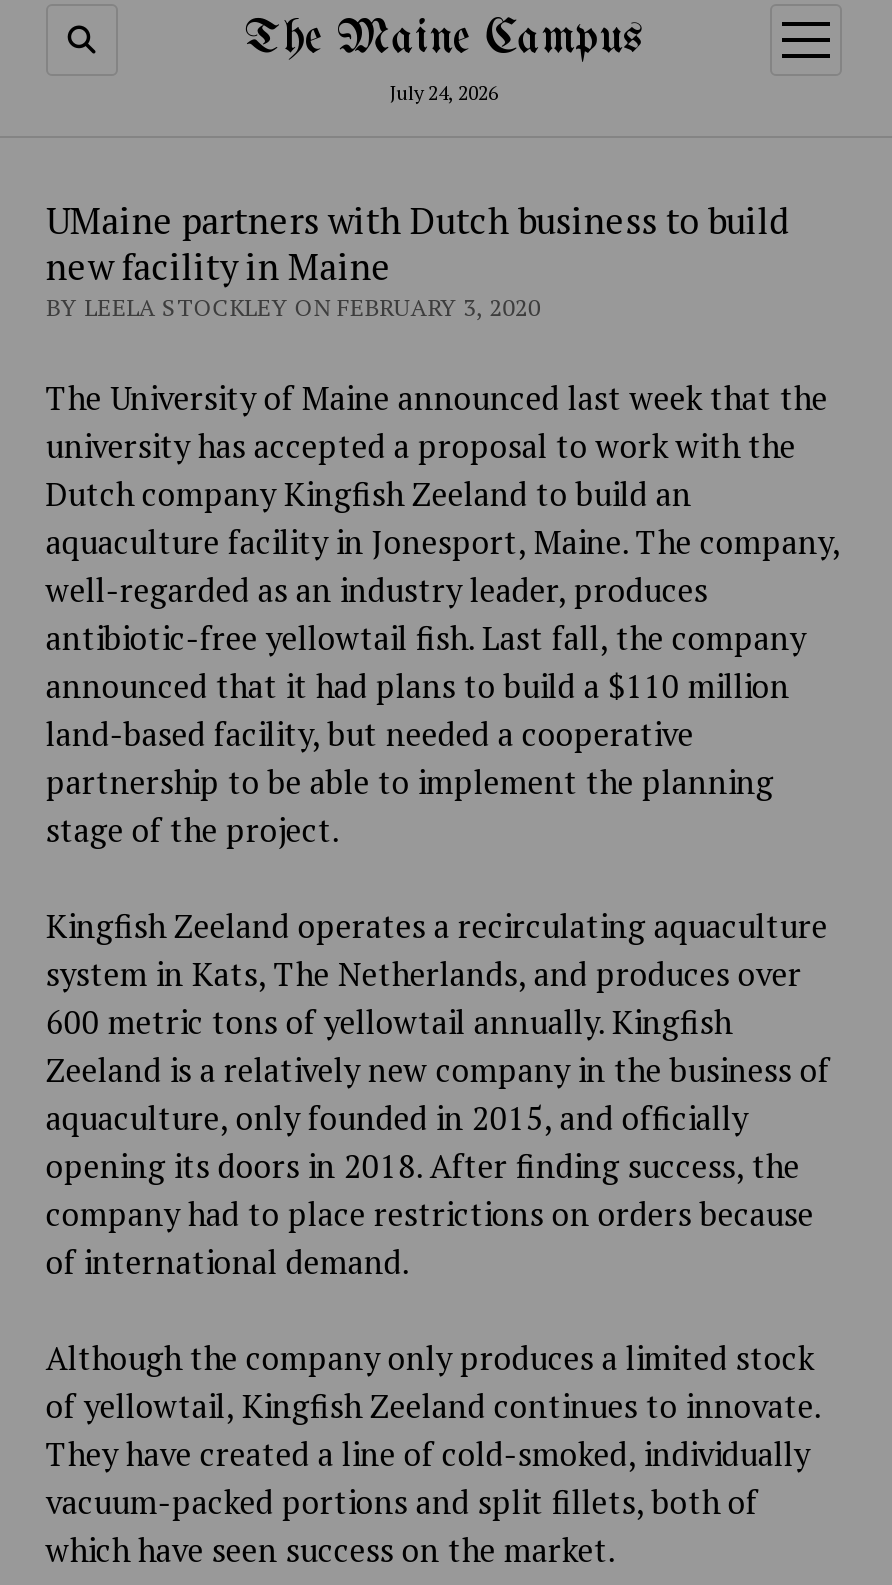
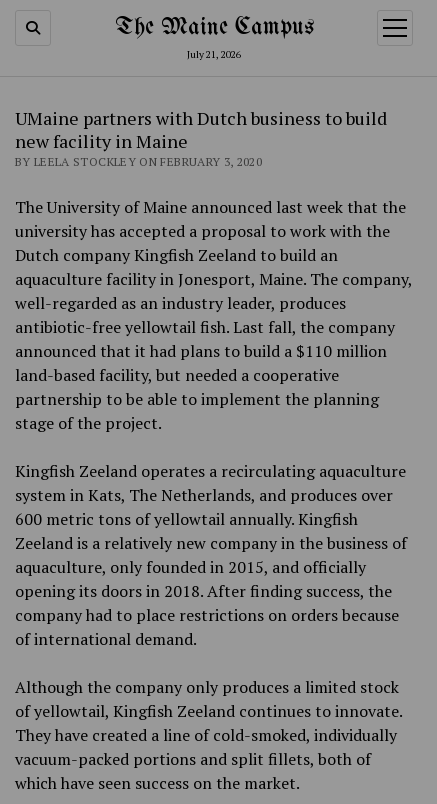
[390,80,498,106] July 24, 2026 -> [187,48,241,61] July 21, 2026

